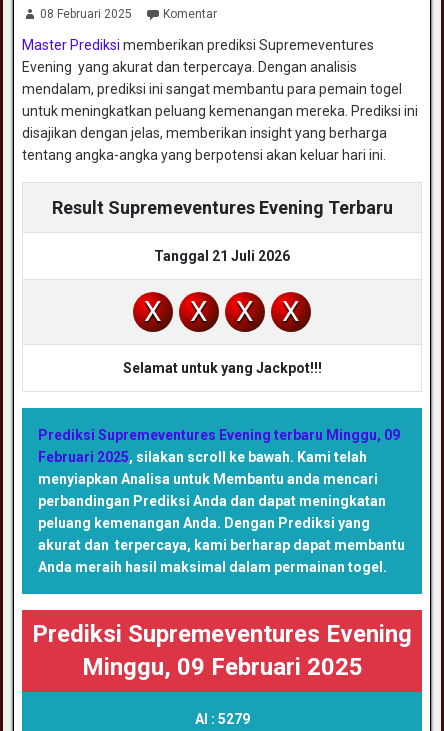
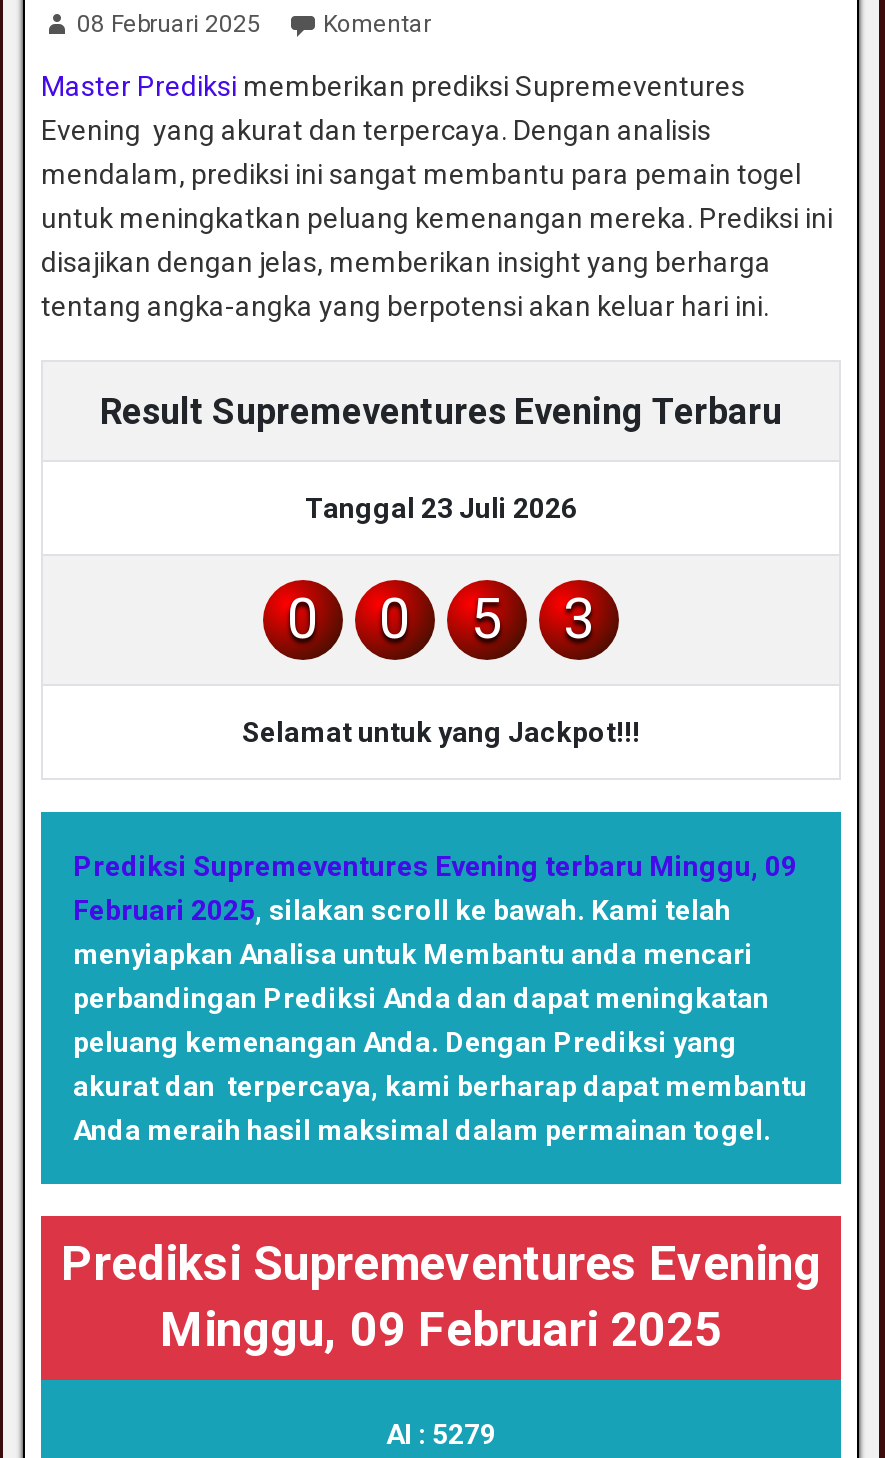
[154,248,290,264] Tanggal 21 Juli 2026 -> [305,491,577,523] Tanggal 23 Juli 2026
[144,295,300,328] X | X | X | X -> [287,585,595,651] 0 | 0 | 5 | 3

